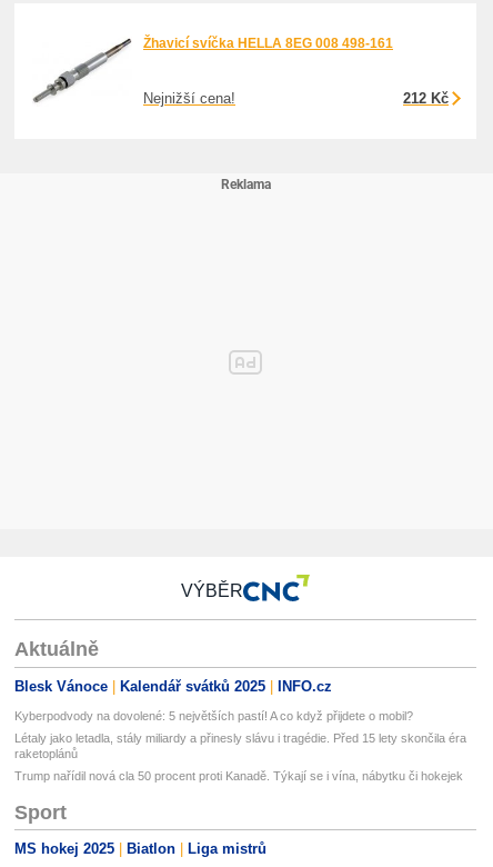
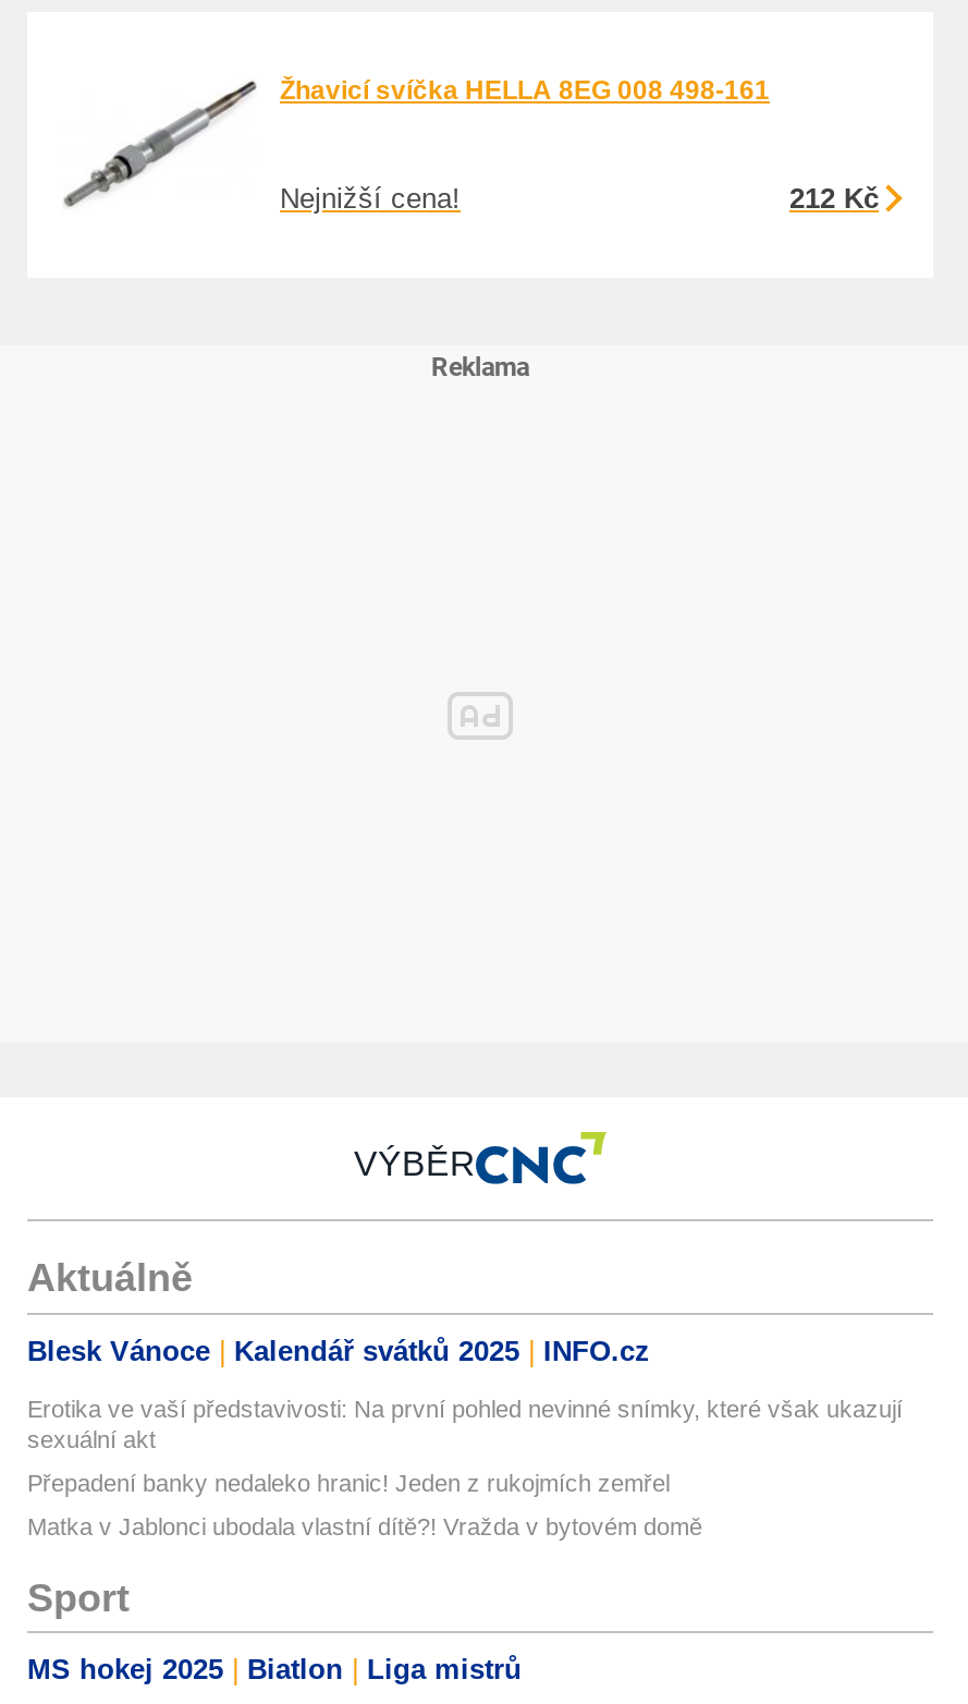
[14,709,413,722] Kyberpodvody na dovolené: 5 největších pastí! A co když přijdete o mobil? -> [27,1395,903,1452] Erotika ve vaší představivosti: Na první pohled nevinné snímky, které však ukazují | sexuální akt
[14,731,466,760] Létaly jako letadla, stály miliardy a přinesly slávu i tragédie. Před 15 lety skončila éra | raketoplánů -> [27,1469,670,1495] Přepadení banky nedaleko hranic! Jeden z rukojmích zemřel
[14,769,463,782] Trump nařídil nová cla 50 procent proti Kanadě. Týkají se i vína, nábytku či hokejek -> [27,1513,702,1539] Matka v Jablonci ubodala vlastní dítě?! Vražda v bytovém domě

